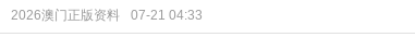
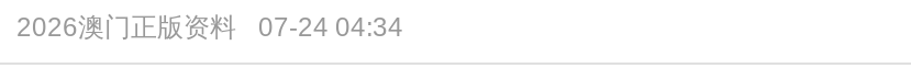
[11,8,203,23] 2026澳门正版资料 07-21 04:33 -> [16,12,403,43] 2026澳门正版资料 07-24 04:34

